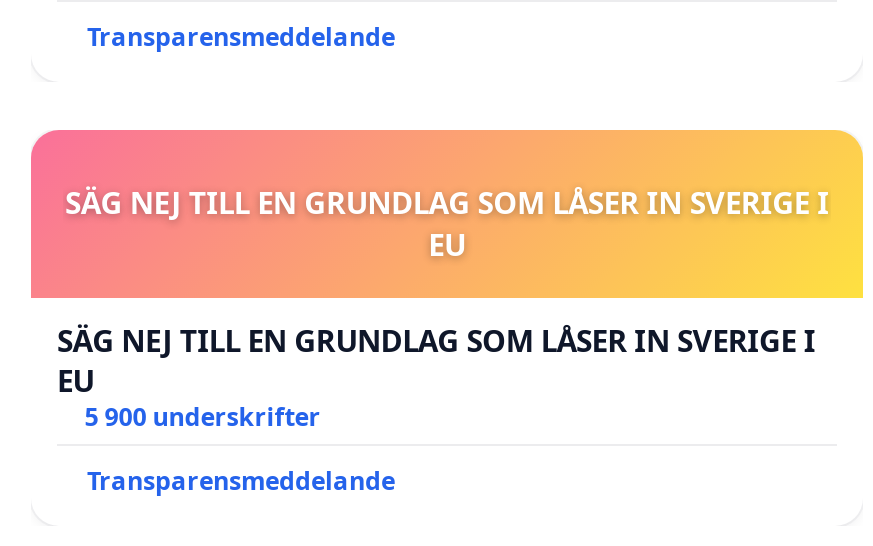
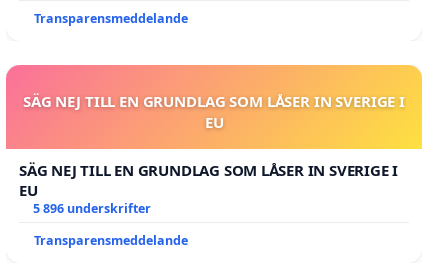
[85,401,321,435] 5 900 underskrifter -> [33,200,151,217] 5 896 underskrifter

